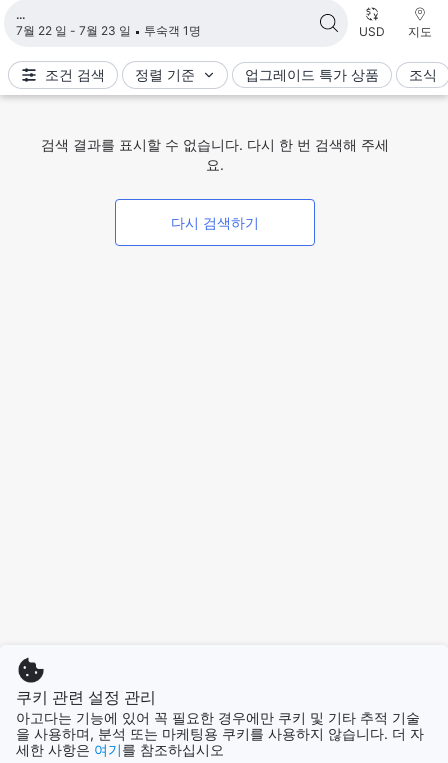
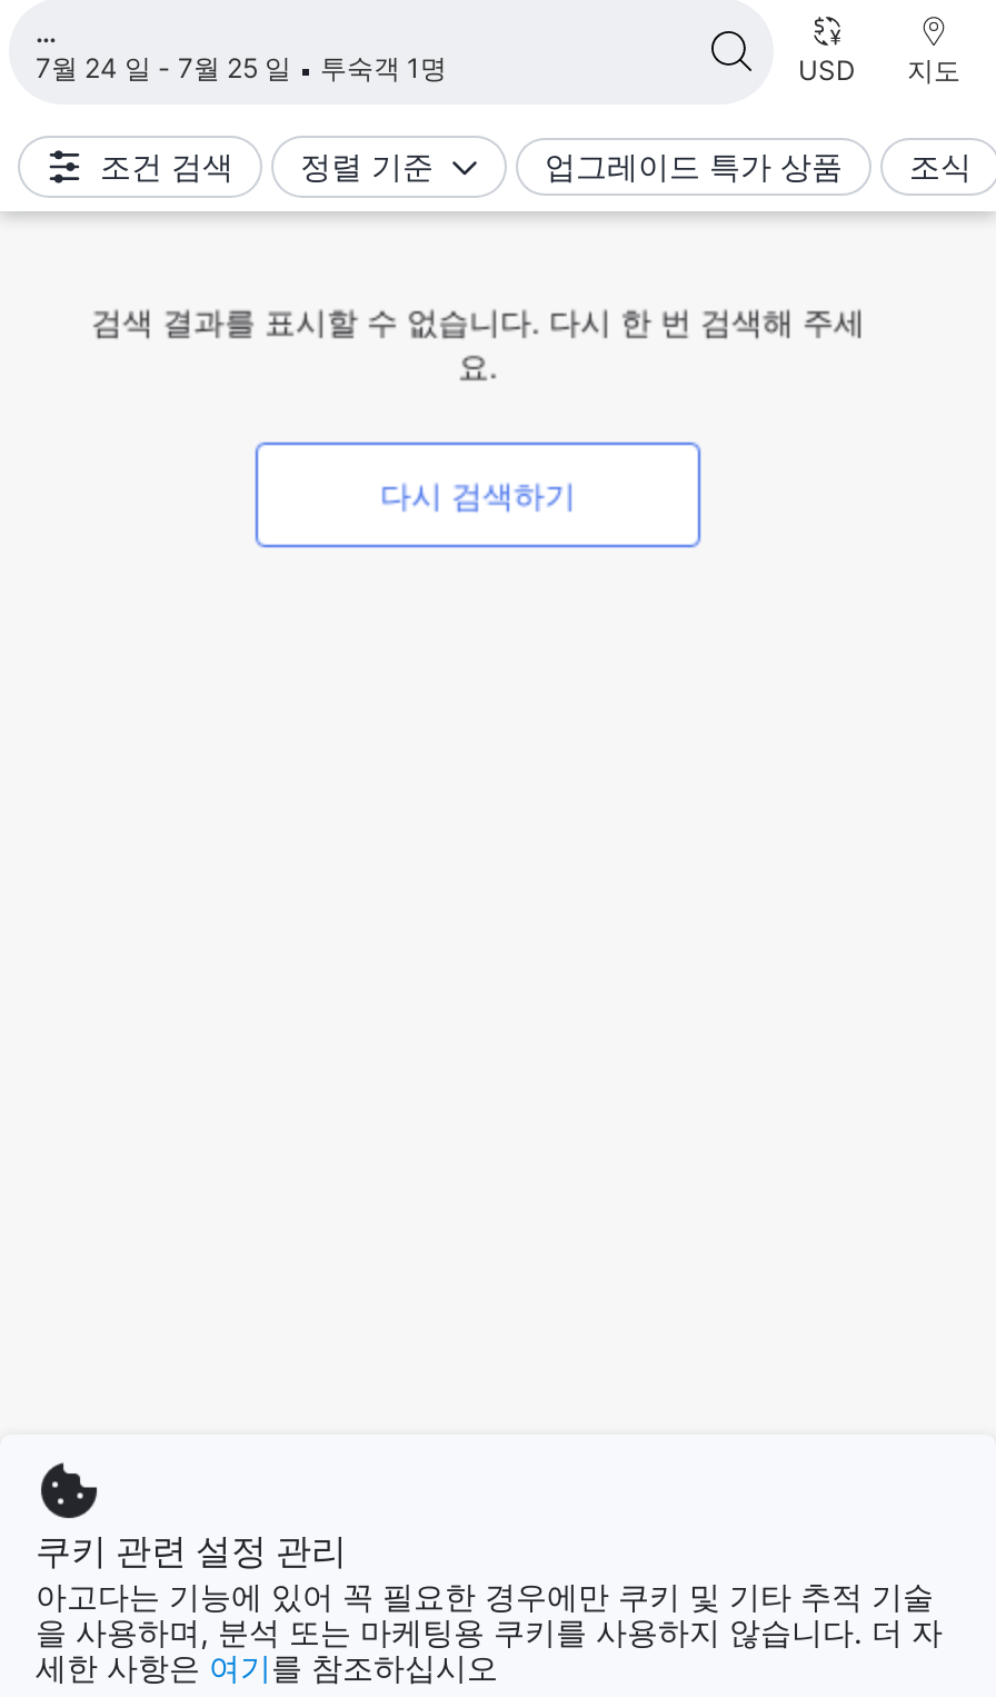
[16,23,201,38] 7월 22 일 - 7월 23 일 투숙객 1명 -> [36,51,447,85] 7월 24 일 - 7월 25 일 투숙객 1명

